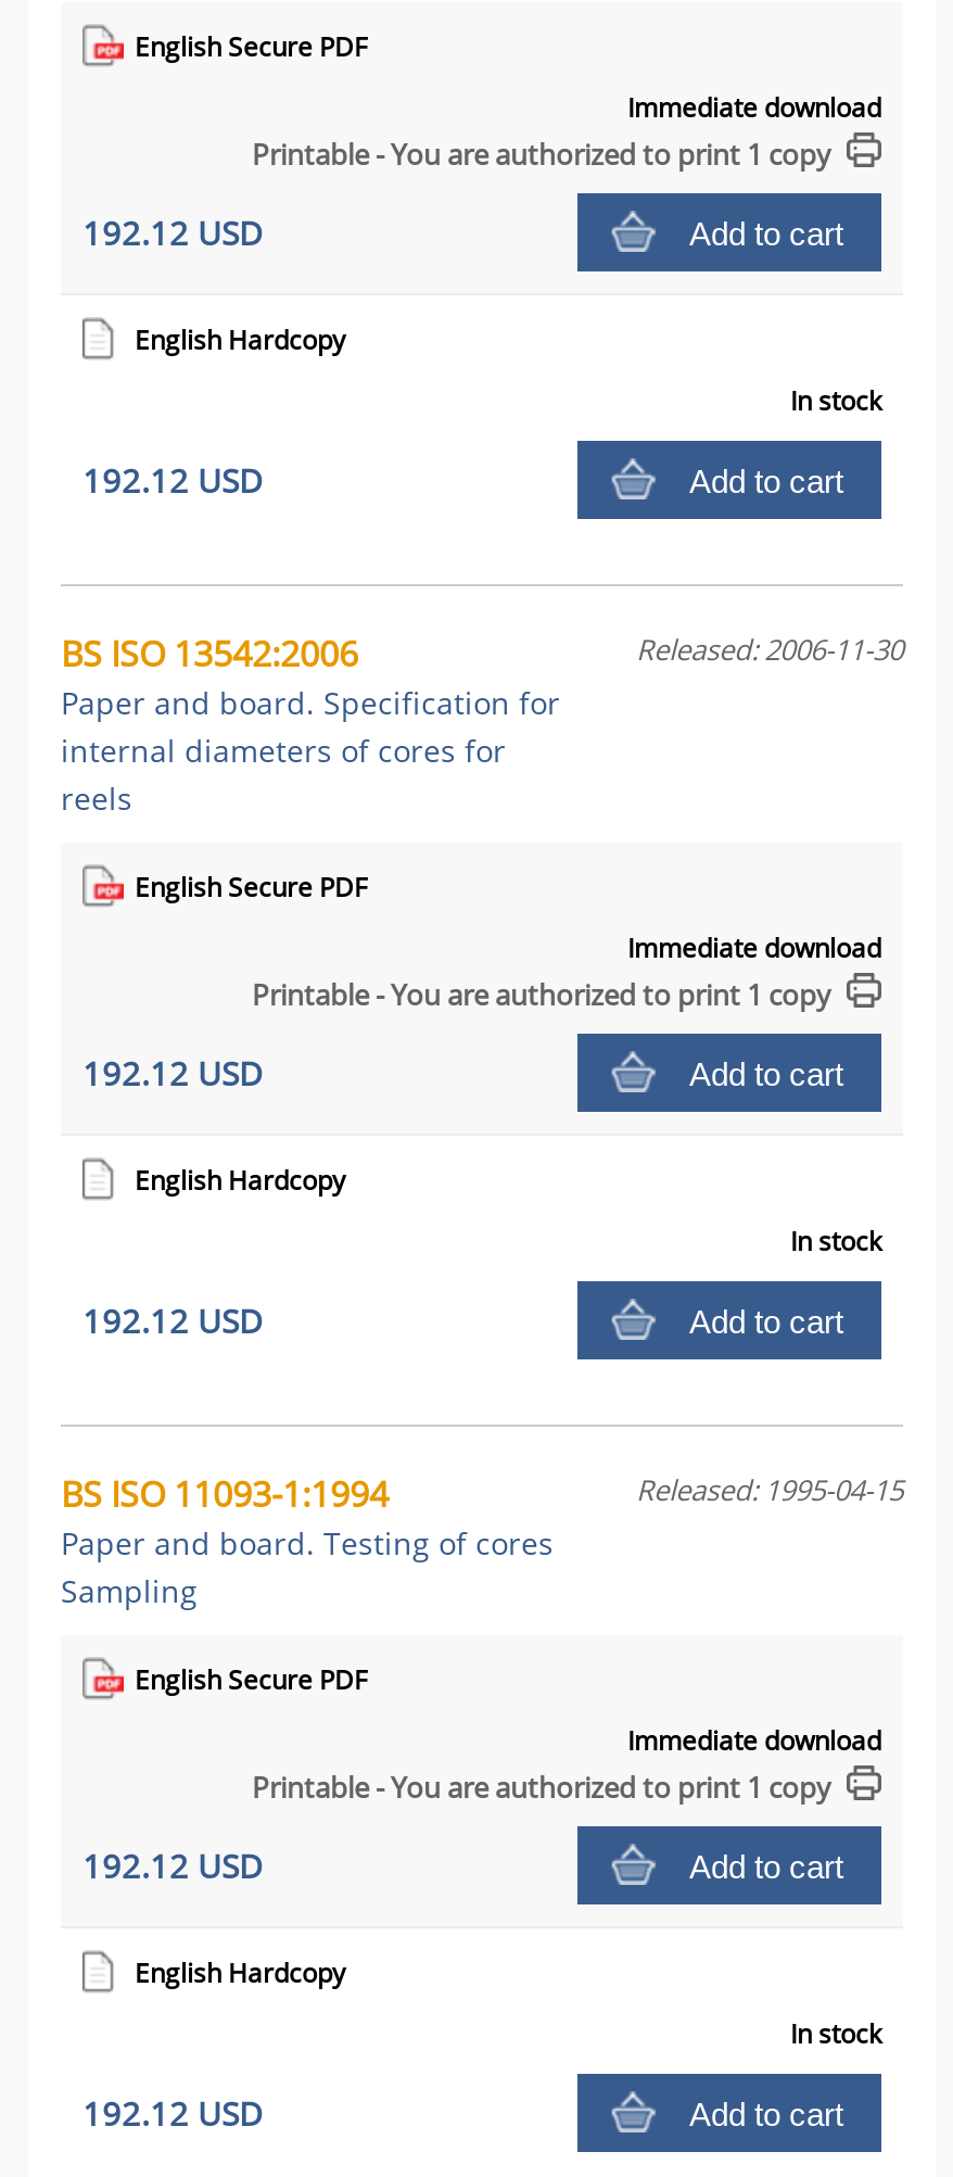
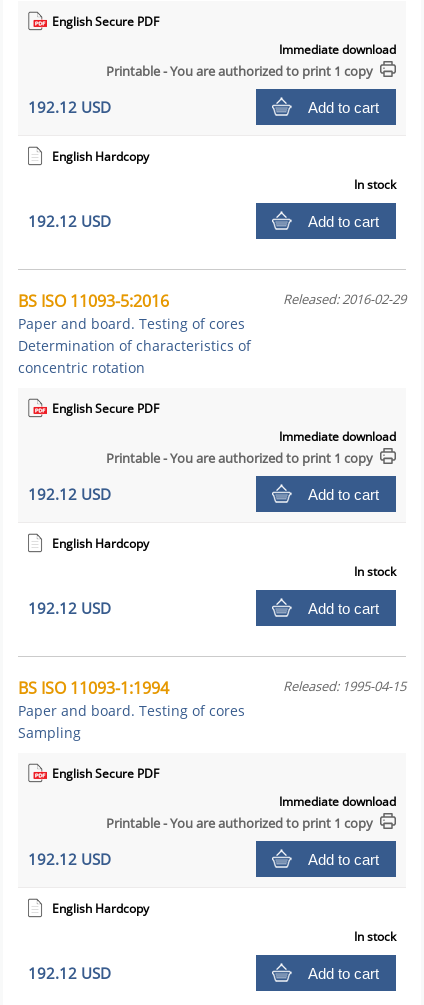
[61,630,560,819] BS ISO 13542:2006 | Paper and board. Specification for | internal diameters of cores for | reels -> [18,290,251,377] BS ISO 11093-5:2016 | Paper and board. Testing of cores | Determination of characteristics of | concentric rotation
[636,630,903,669] Released: 2006-11-30 -> [283,290,406,308] Released: 2016-02-29

